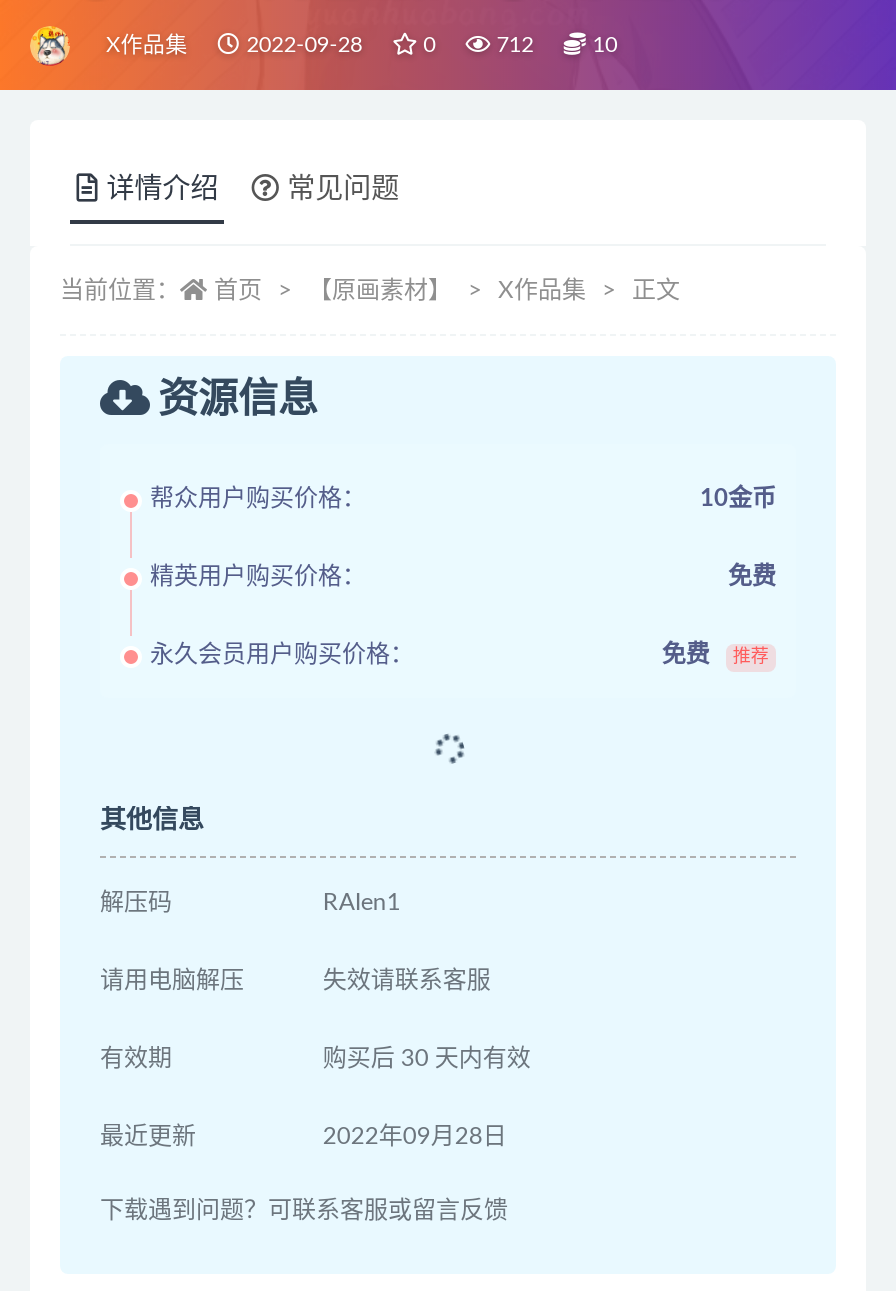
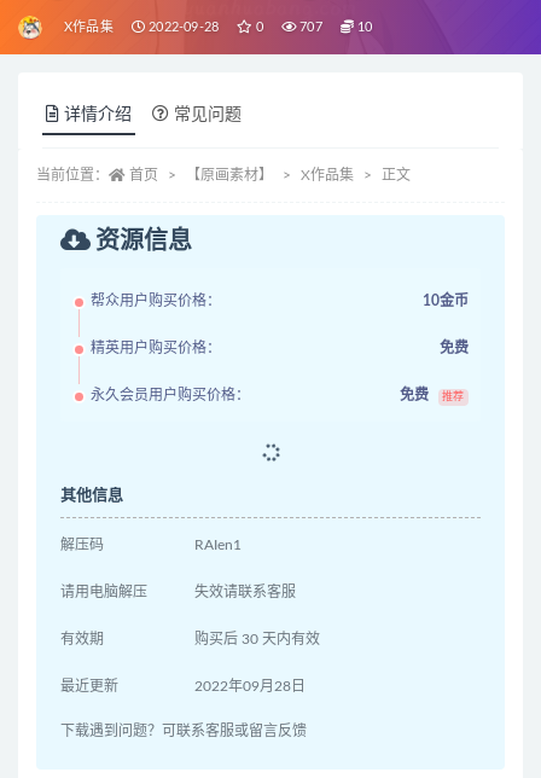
[490,34,534,56] 712 -> [296,21,322,34] 707

